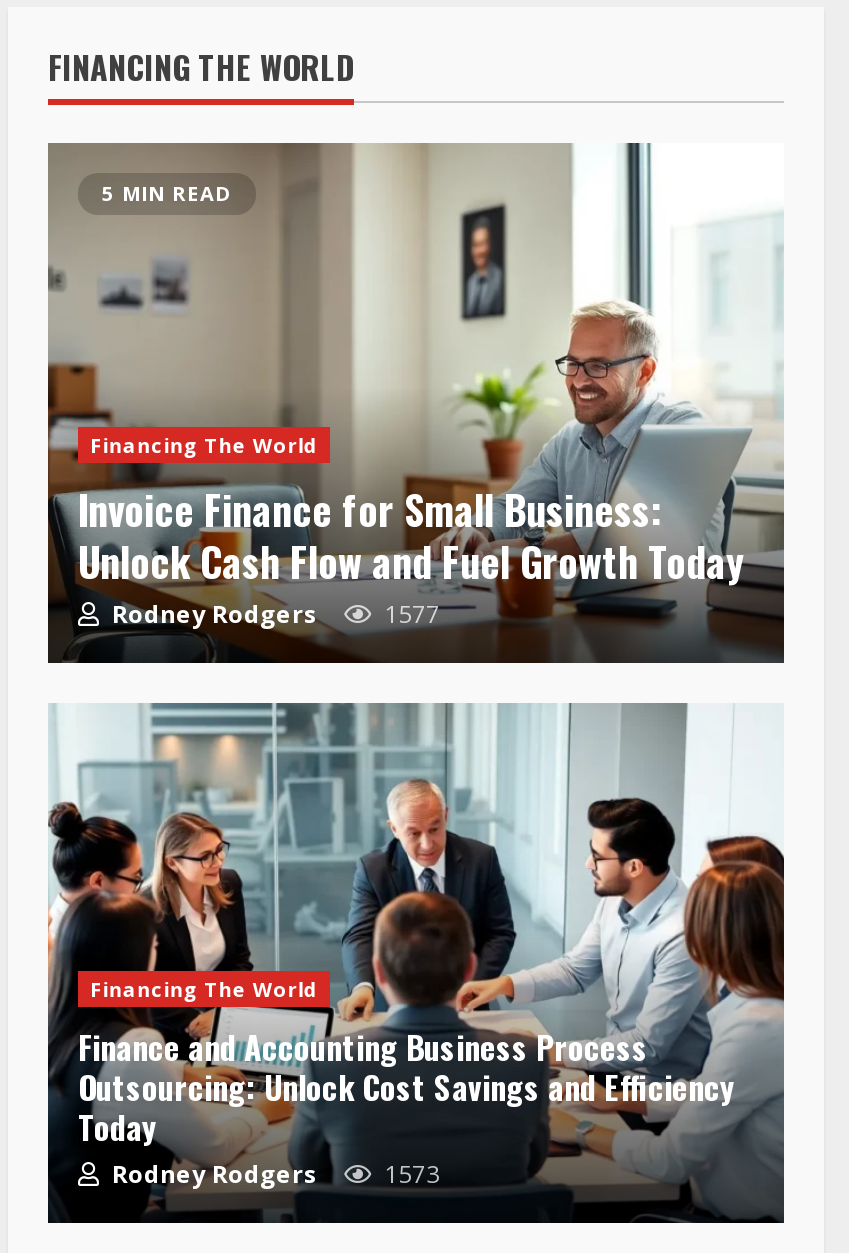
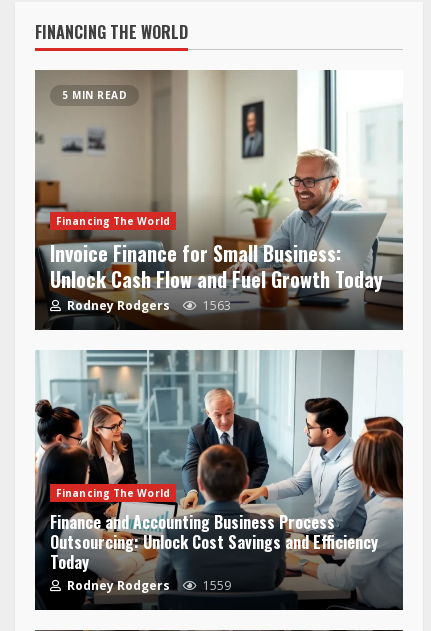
[106,596,440,630] Rodney Rodgers 1577 -> [64,297,231,314] Rodney Rodgers 1563
[106,1156,440,1190] Rodney Rodgers 1573 -> [64,577,231,594] Rodney Rodgers 1559

